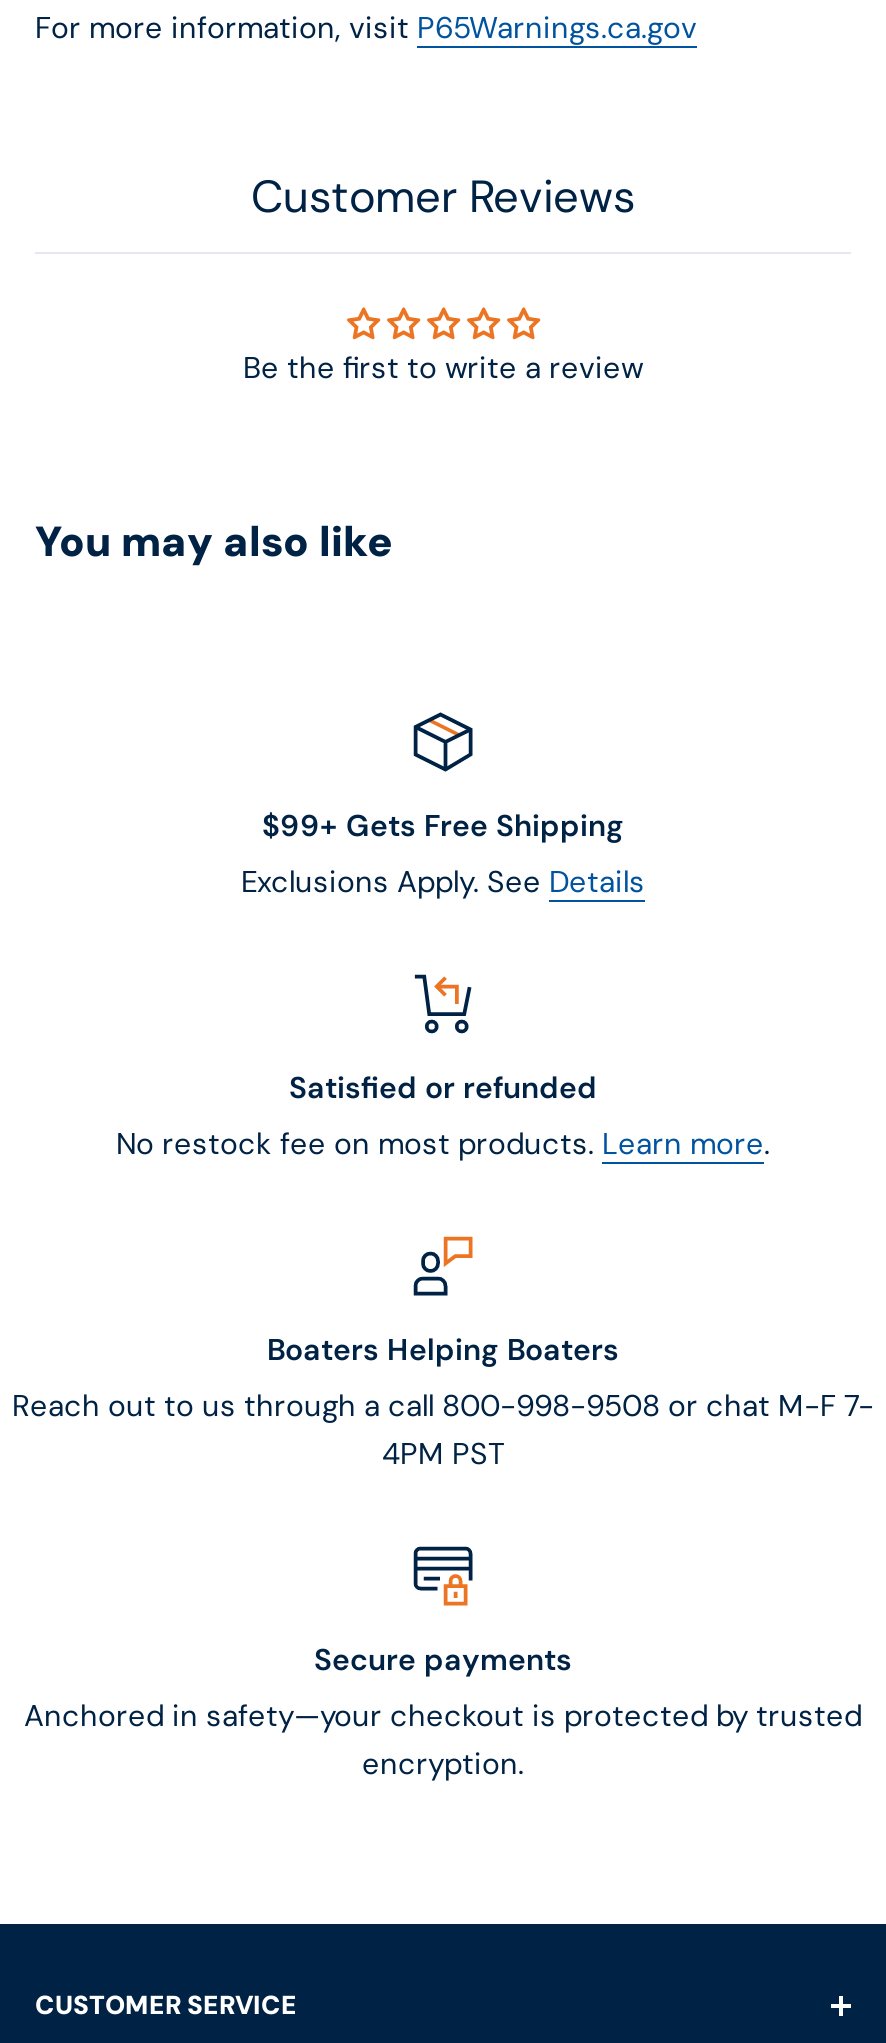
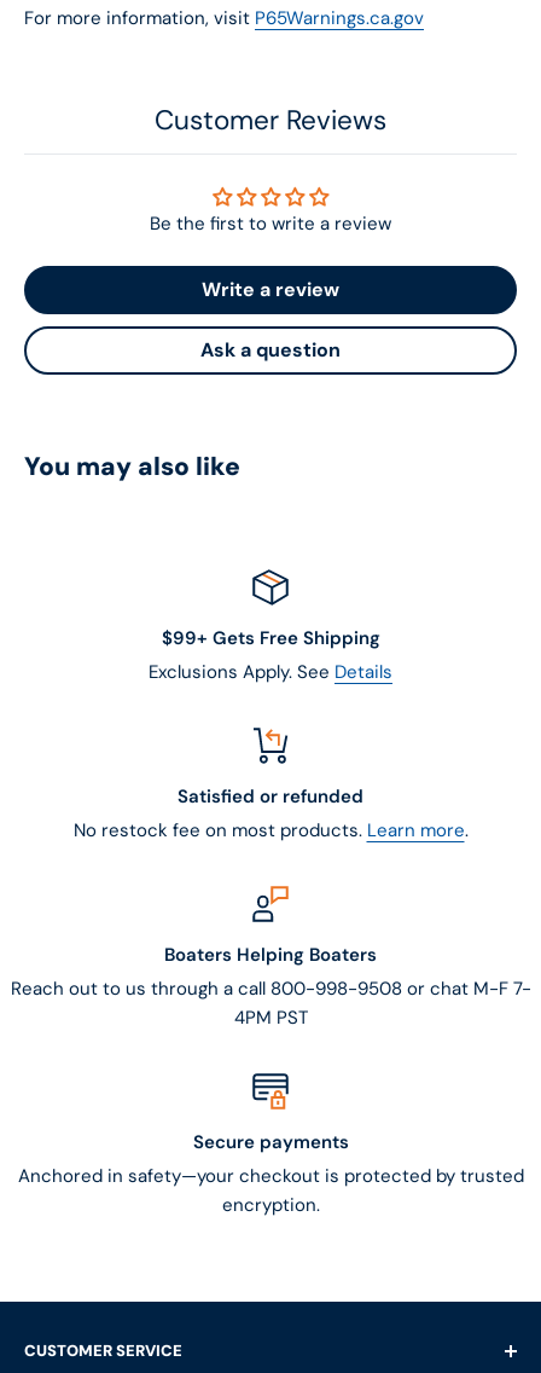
none -> [200,277,341,363] Write a review | Ask a question

